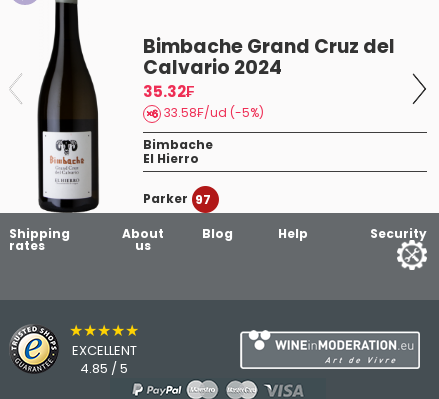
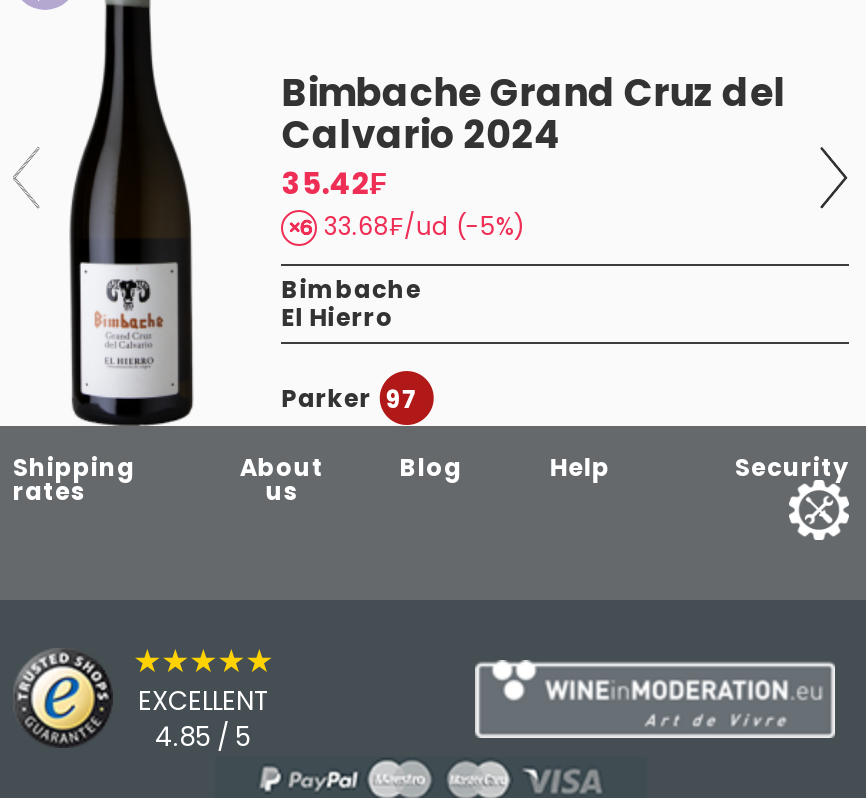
[143,81,264,121] 35.32₣ | 33.58₣/ud (-5%) -> [282,162,524,243] 35.42₣ | 33.68₣/ud (-5%)

